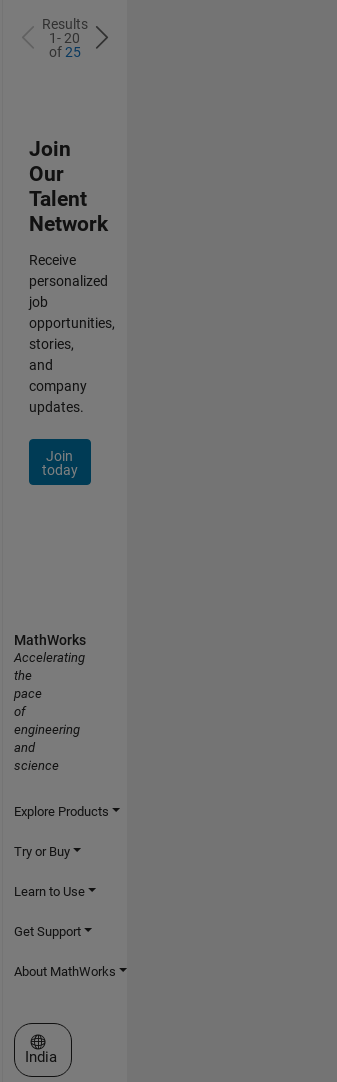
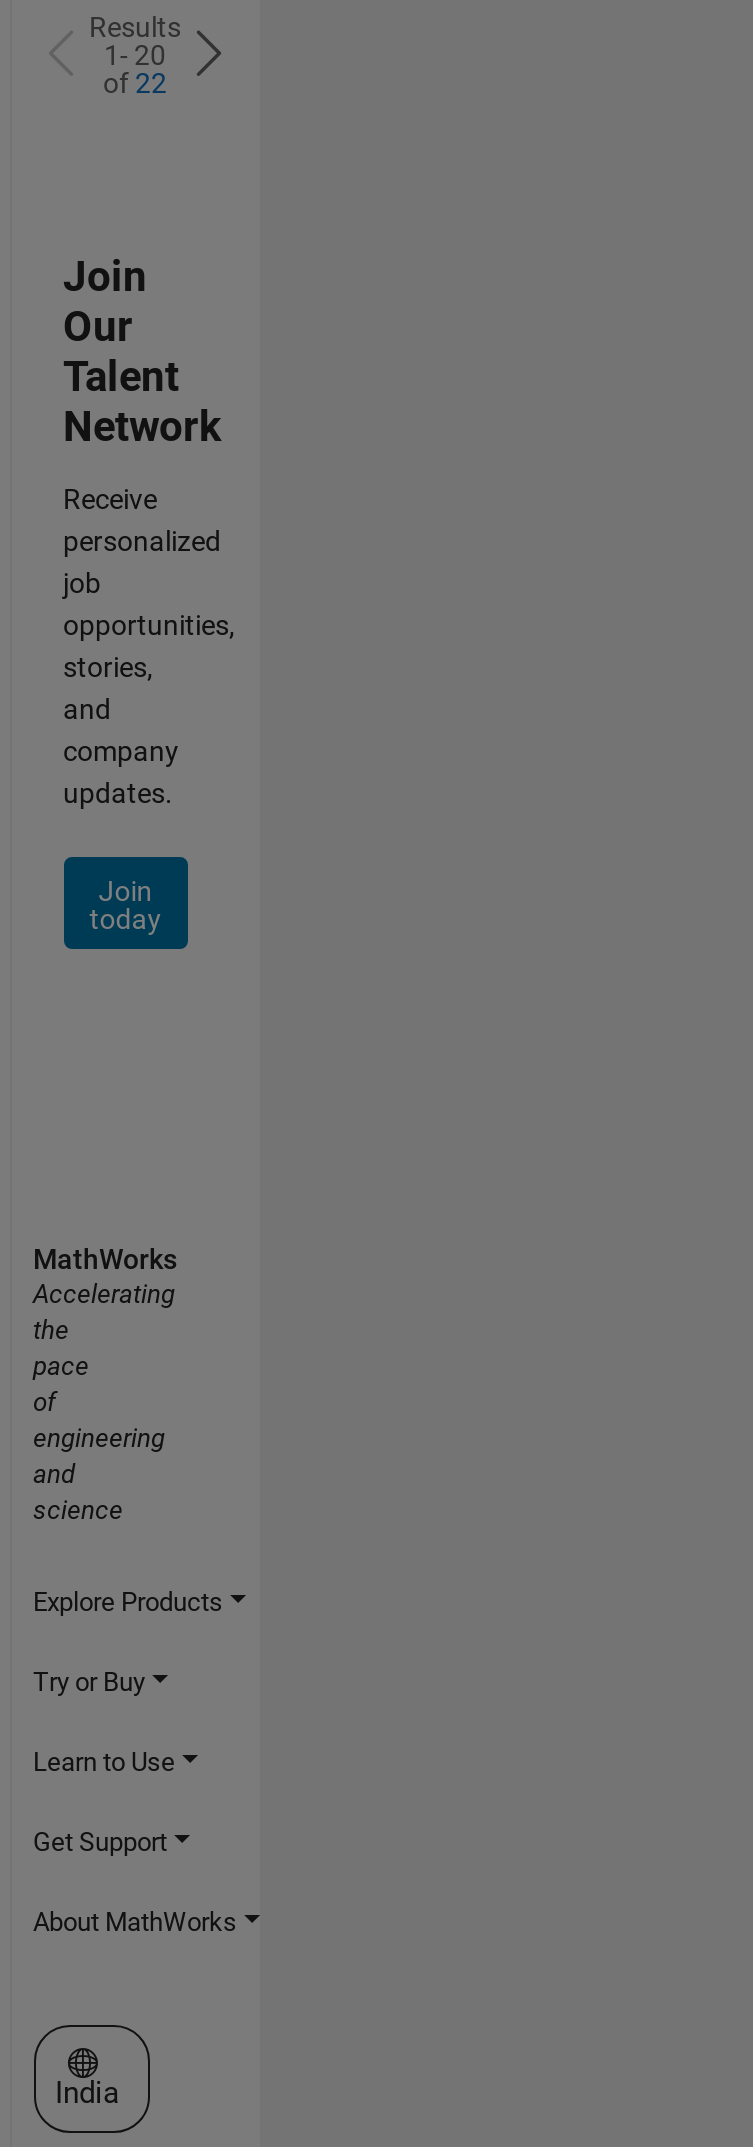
[48,44,80,60] of 25 -> [103,67,167,99] of 22

